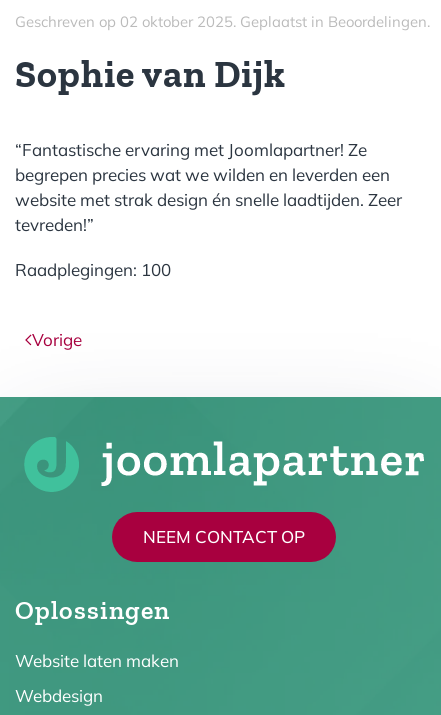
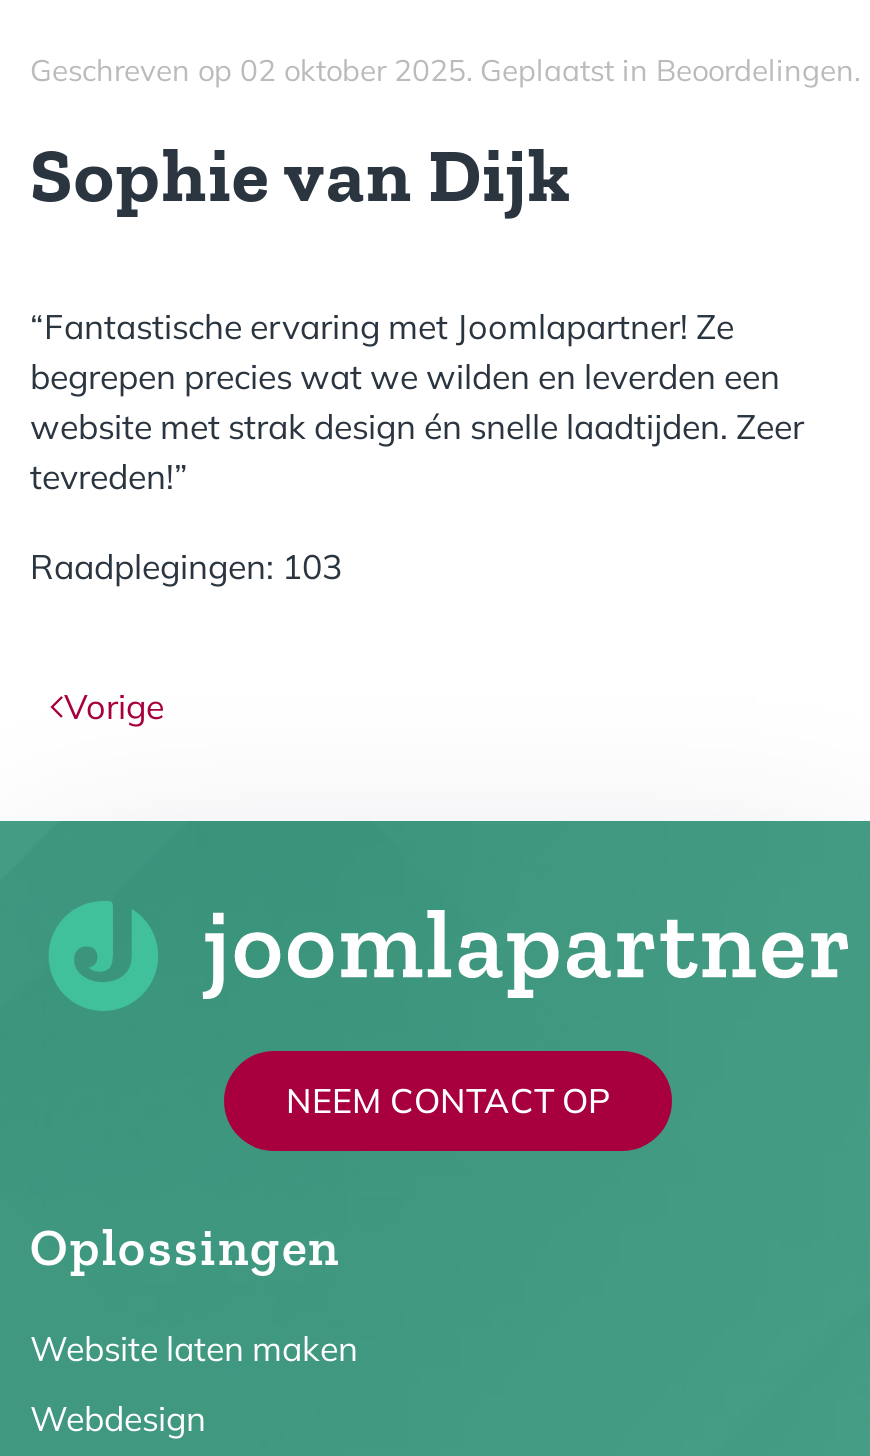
[15,259,171,280] Raadplegingen: 100 -> [30,545,342,587] Raadplegingen: 103

